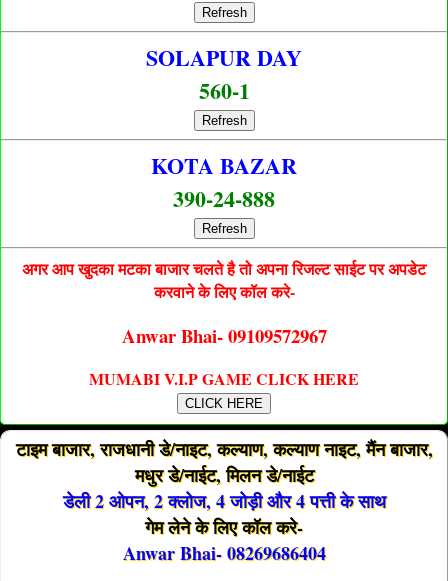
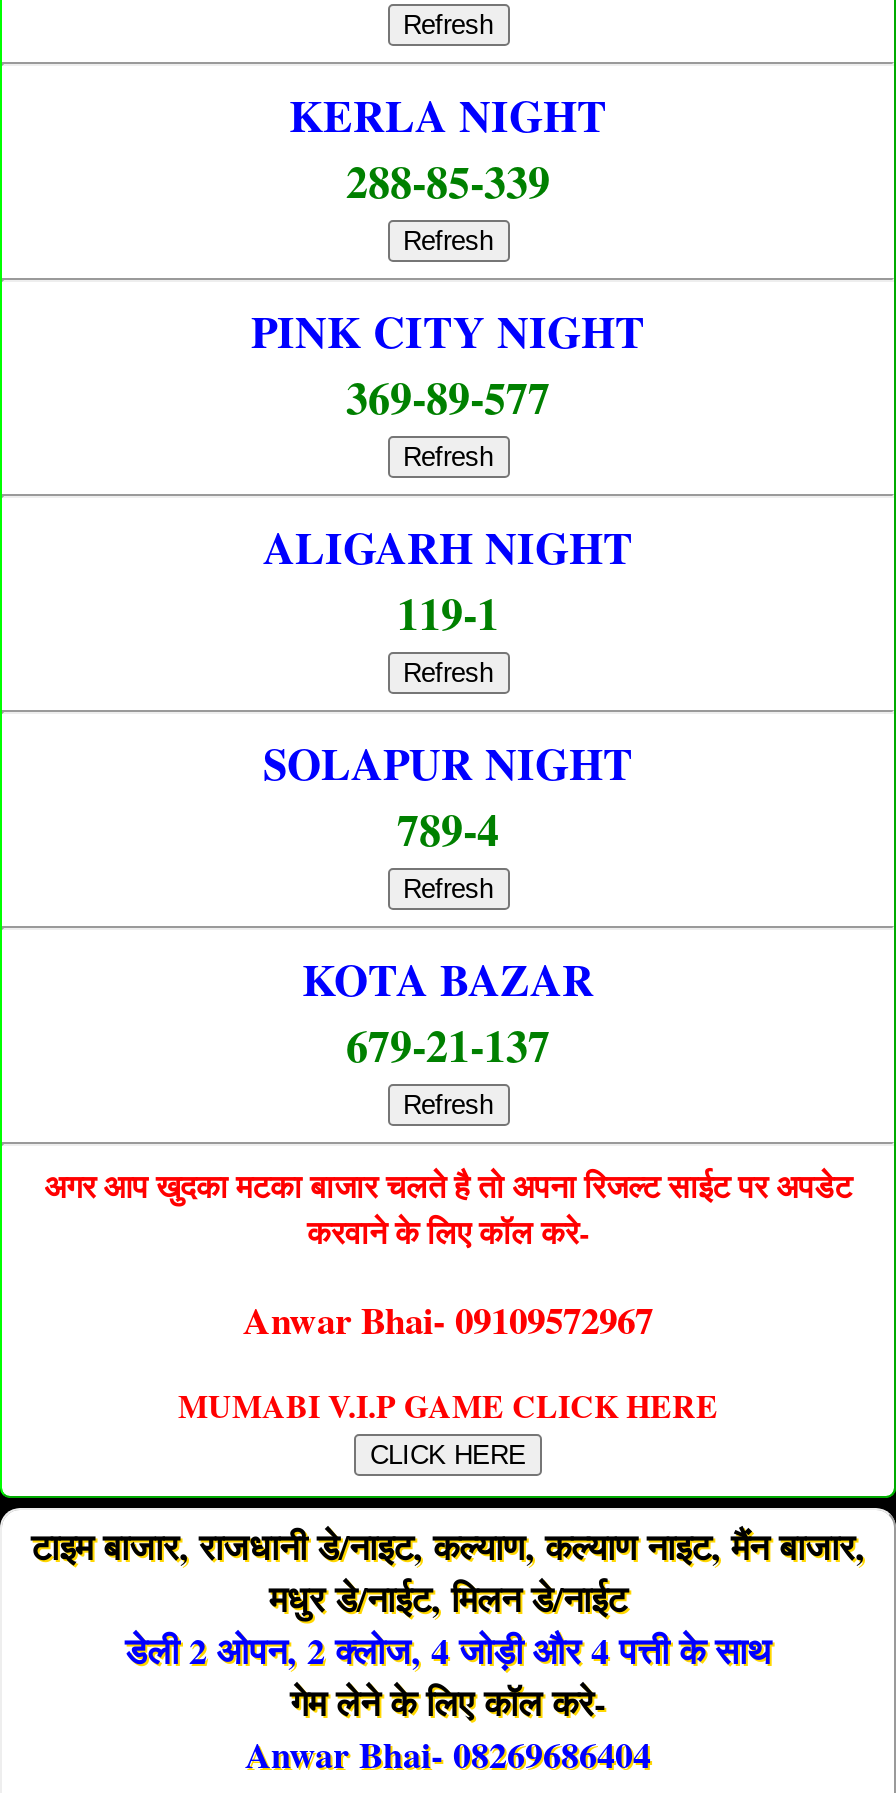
[146,41,302,107] SOLAPUR DAY | 560-1 -> [251,82,645,862] KERLA NIGHT | 288-85-339 | Refresh | PINK CITY NIGHT | 369-89-577 | Refresh | ALIGARH NIGHT | 119-1 | Refresh | SOLAPUR NIGHT | 789-4
[173,182,275,215] 390-24-888 -> [346,1012,550,1078] 679-21-137

